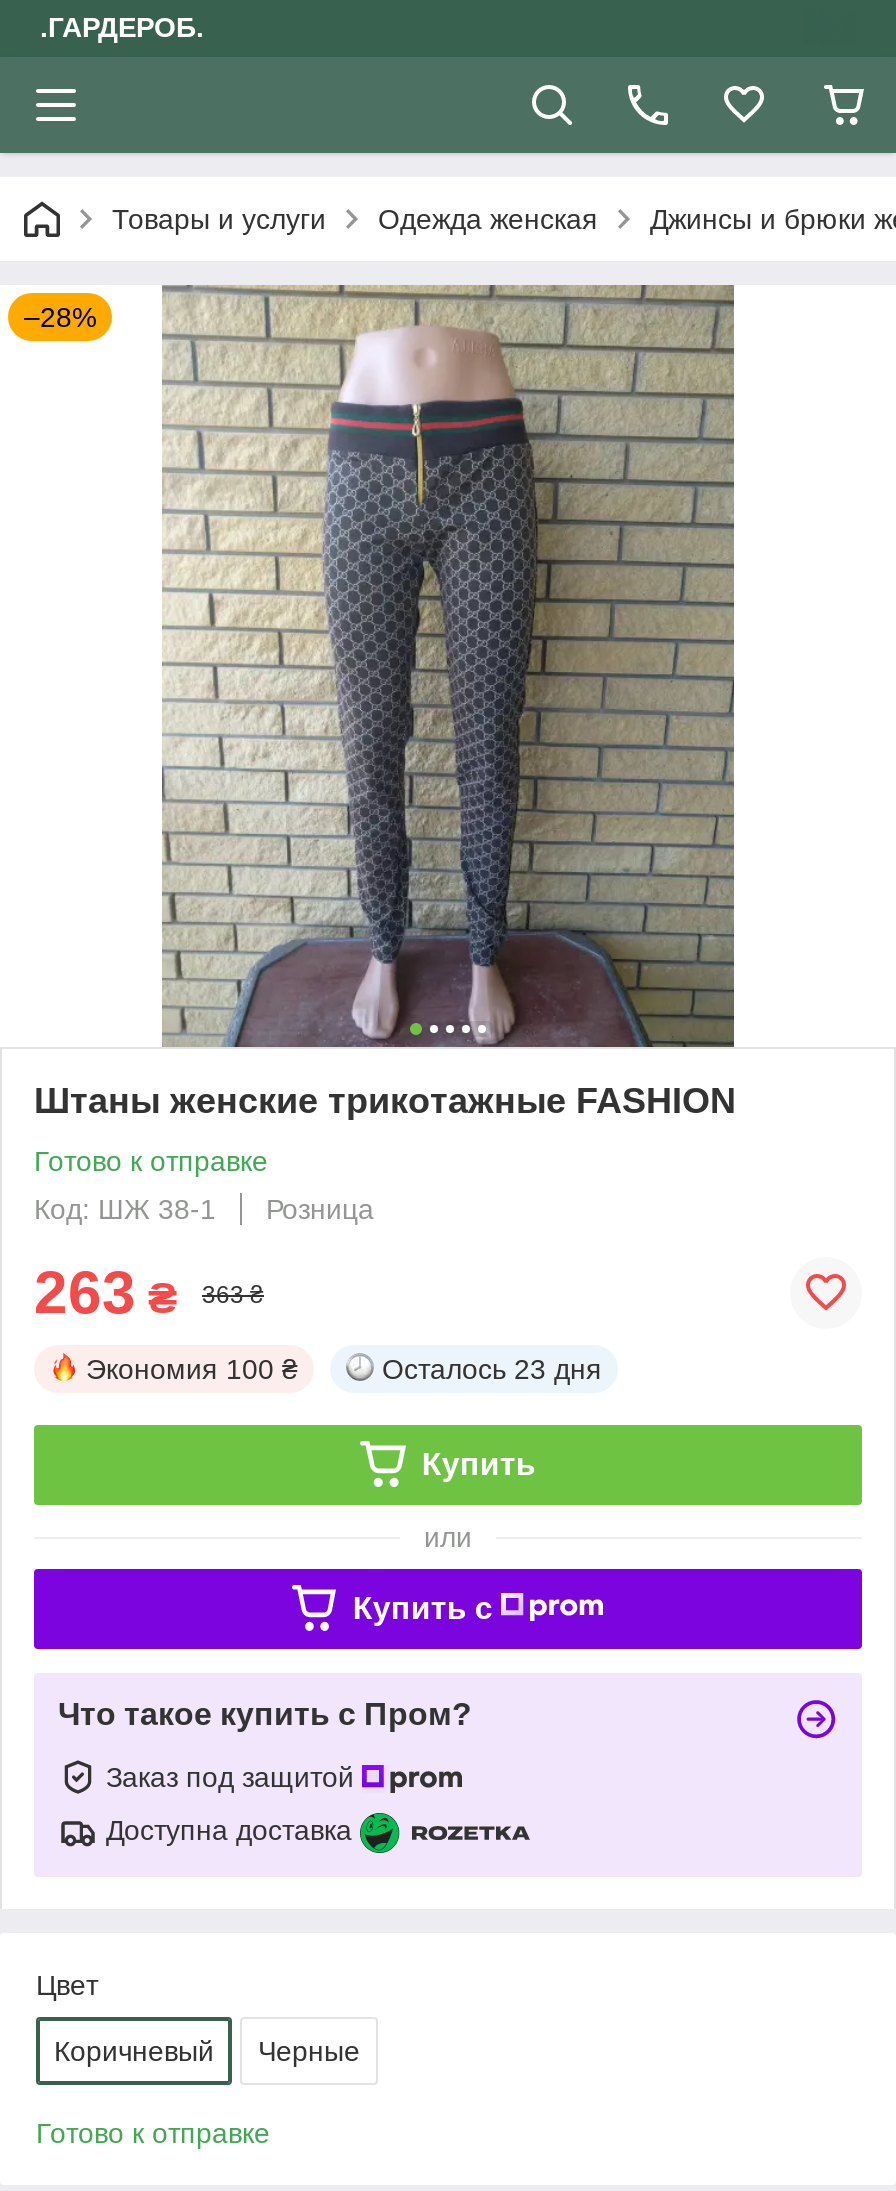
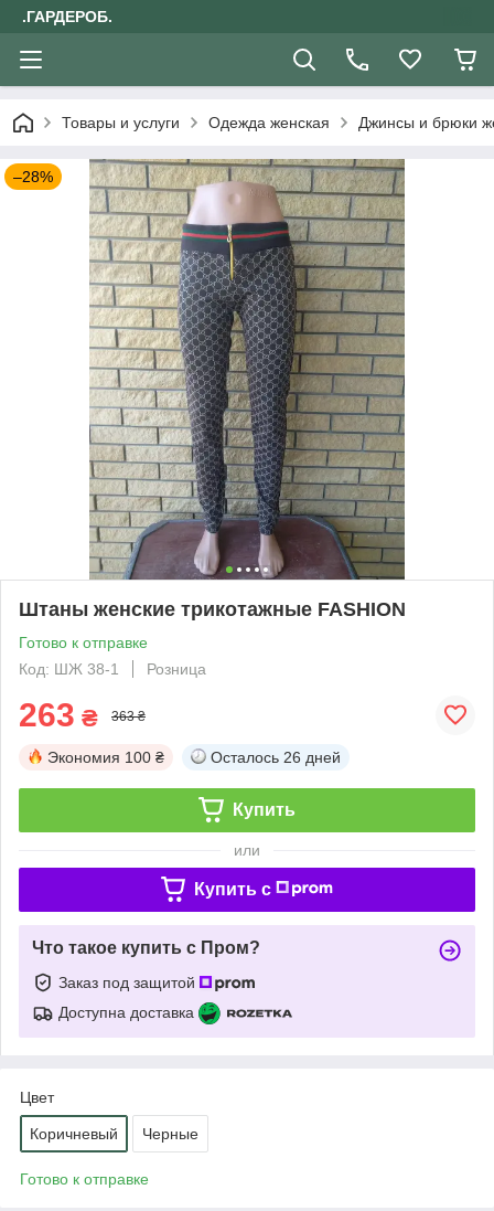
[382,1353,602,1385] Осталось 23 дня -> [211,748,341,766] Осталось 26 дней

